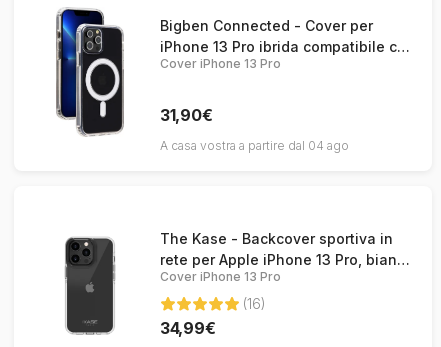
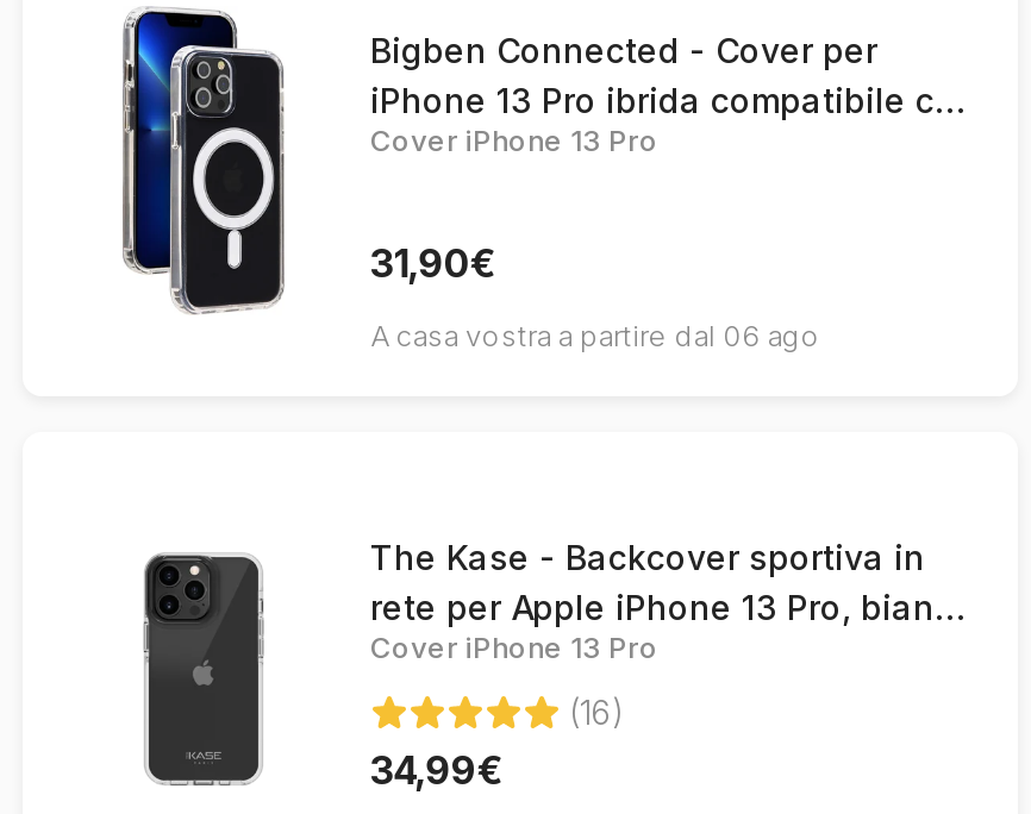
[160,138,349,153] A casa vostra a partire dal 04 ago -> [370,319,820,355] A casa vostra a partire dal 06 ago

